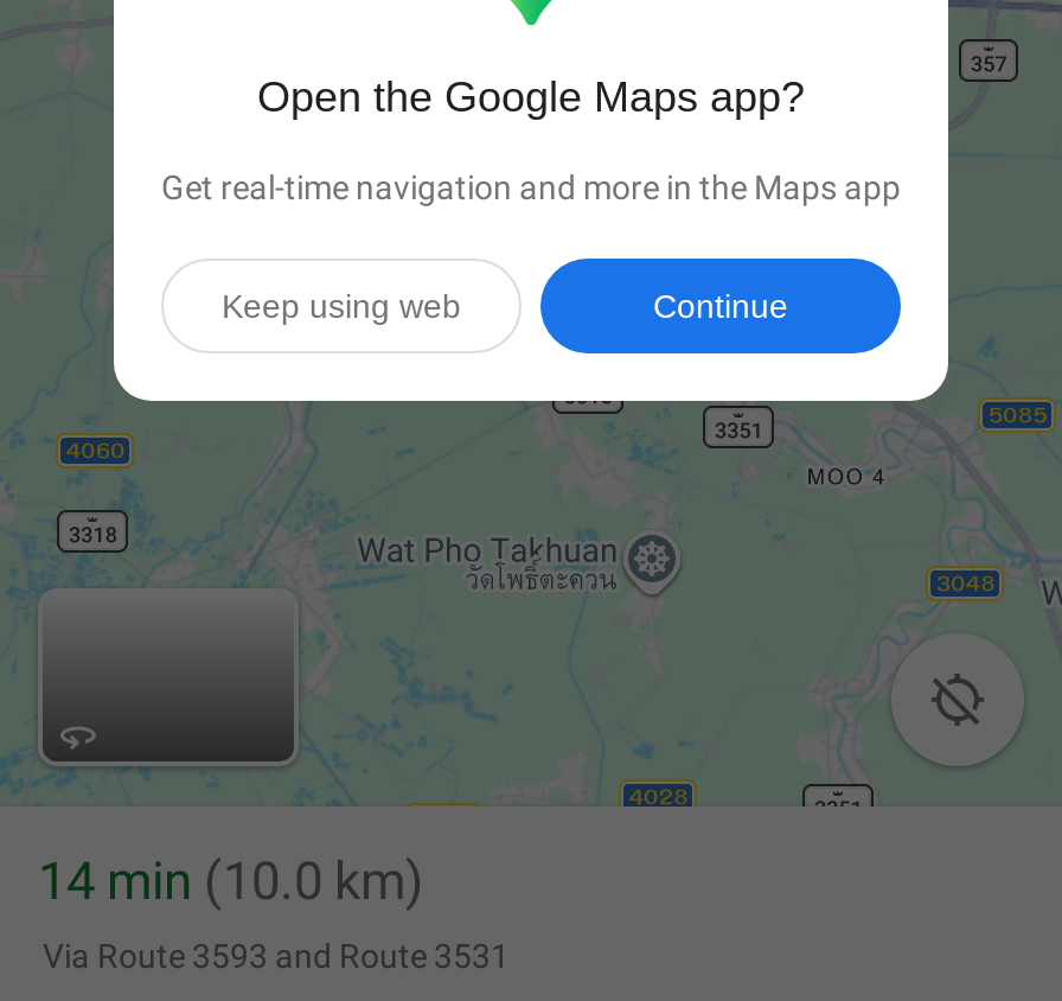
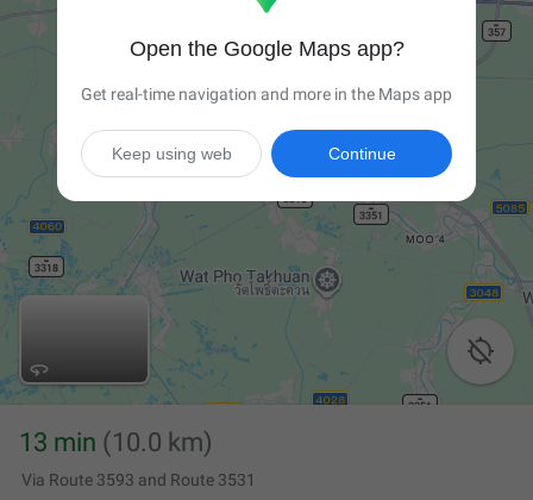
[38,852,424,911] 14 min (10.0 km) -> [19,427,213,457] 13 min (10.0 km)

